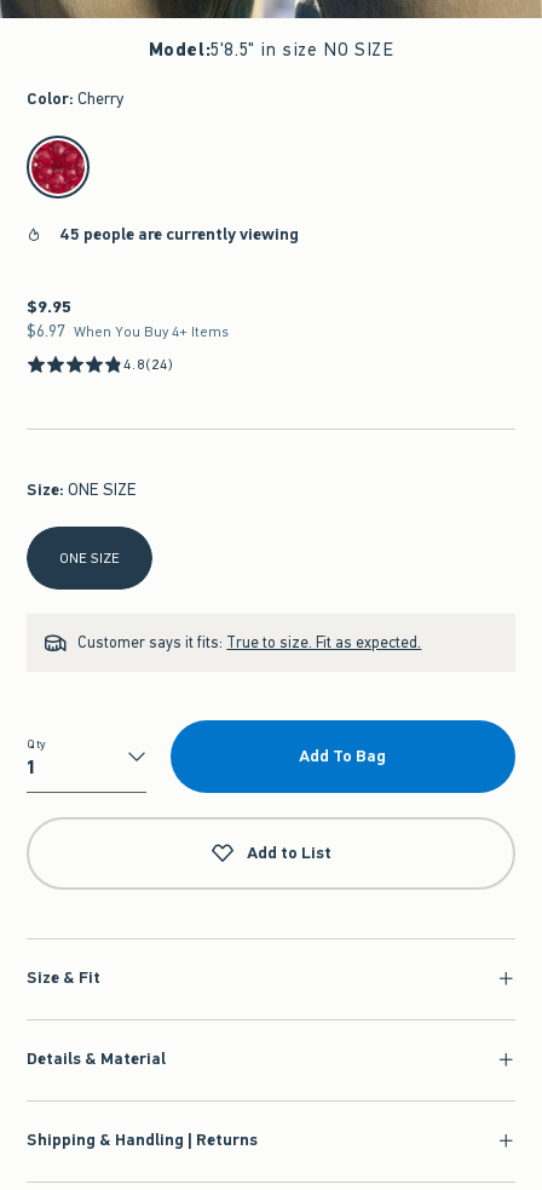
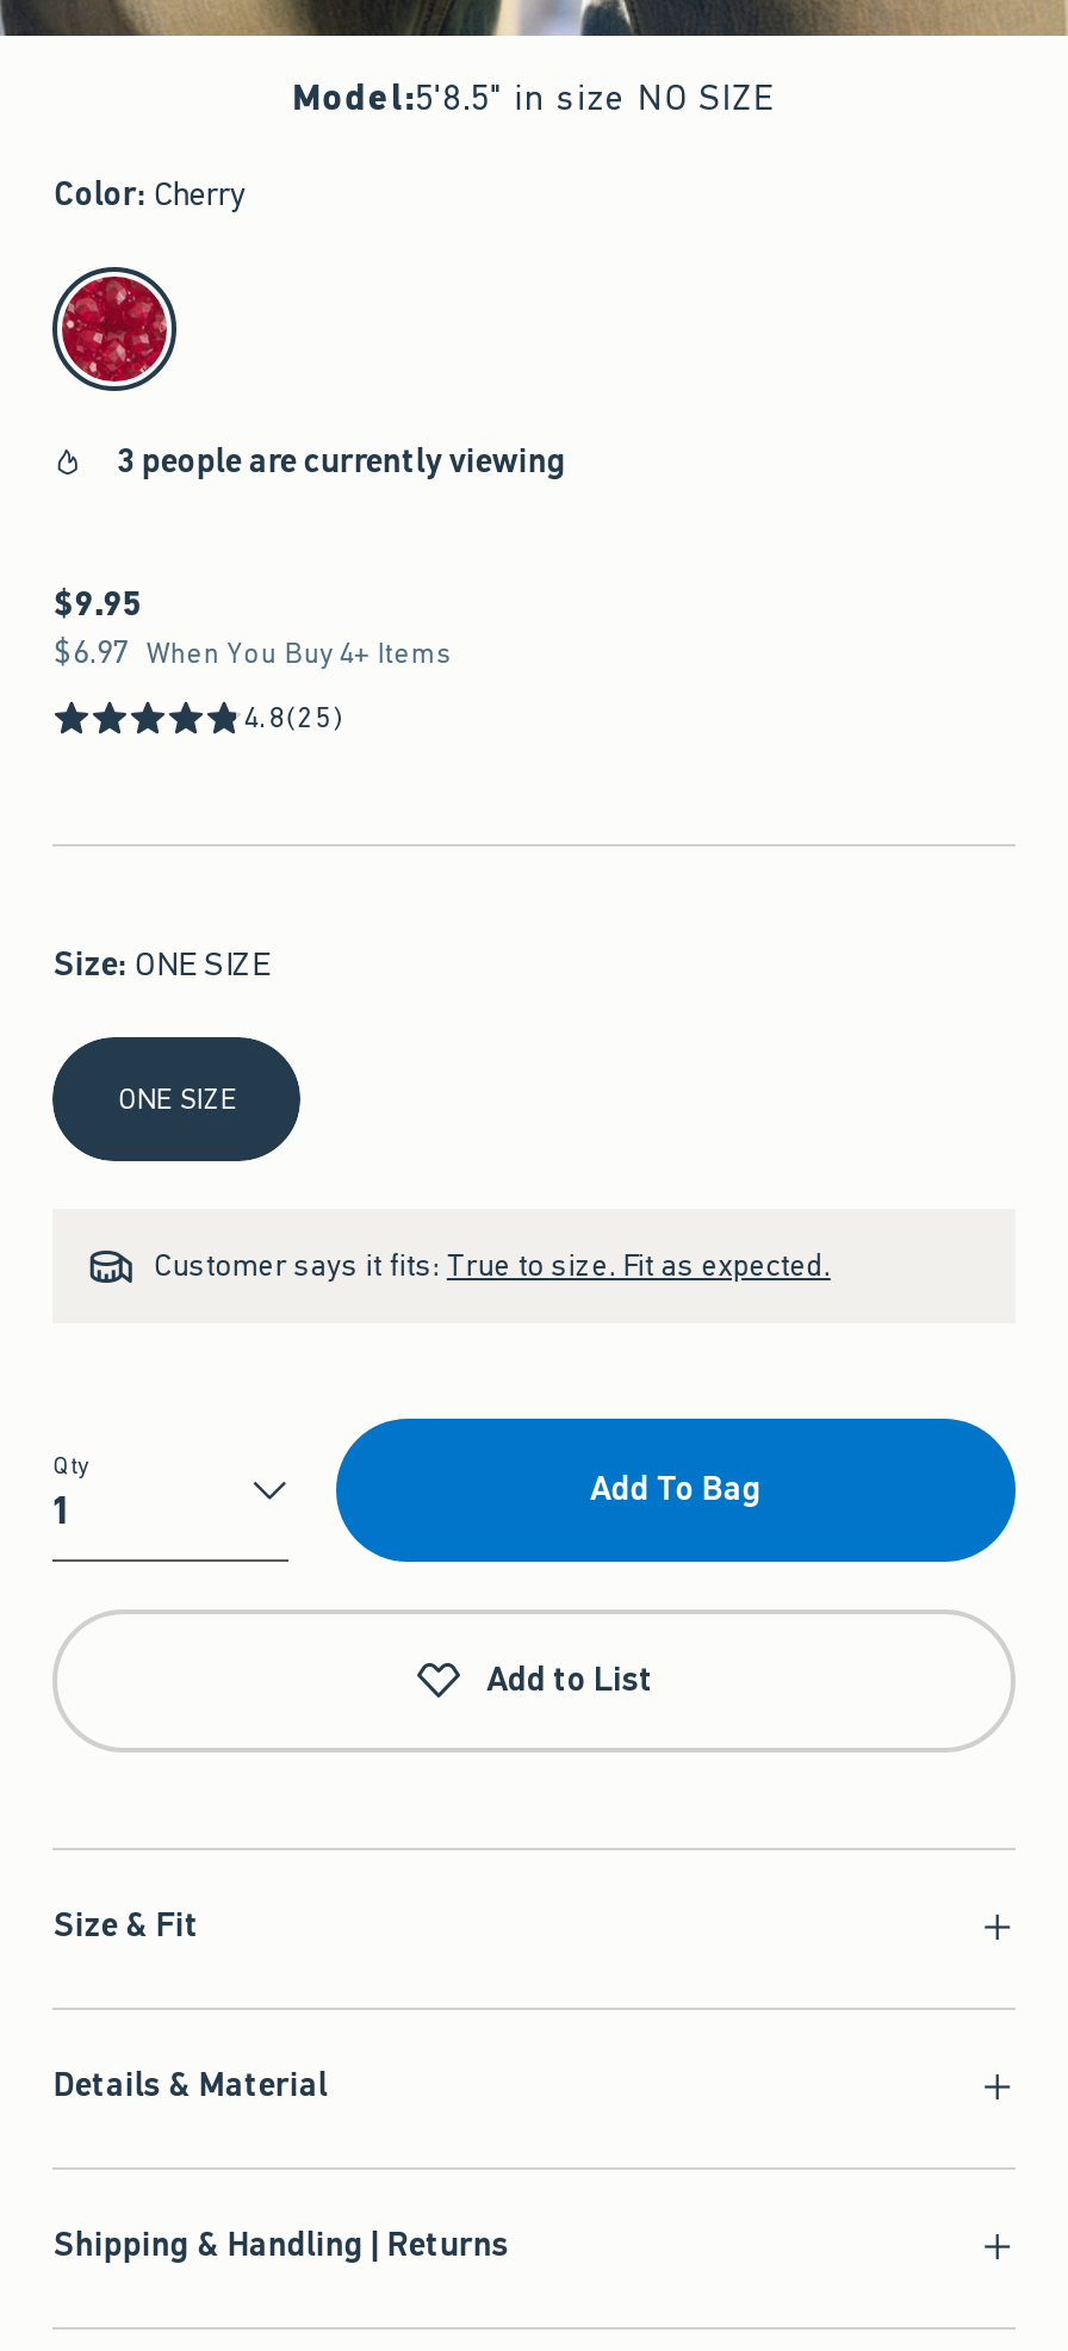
[60,223,299,246] 45 people are currently viewing -> [118,439,566,484] 3 people are currently viewing
[124,355,174,374] 4.8(24) -> [244,699,345,737] 4.8(25)

